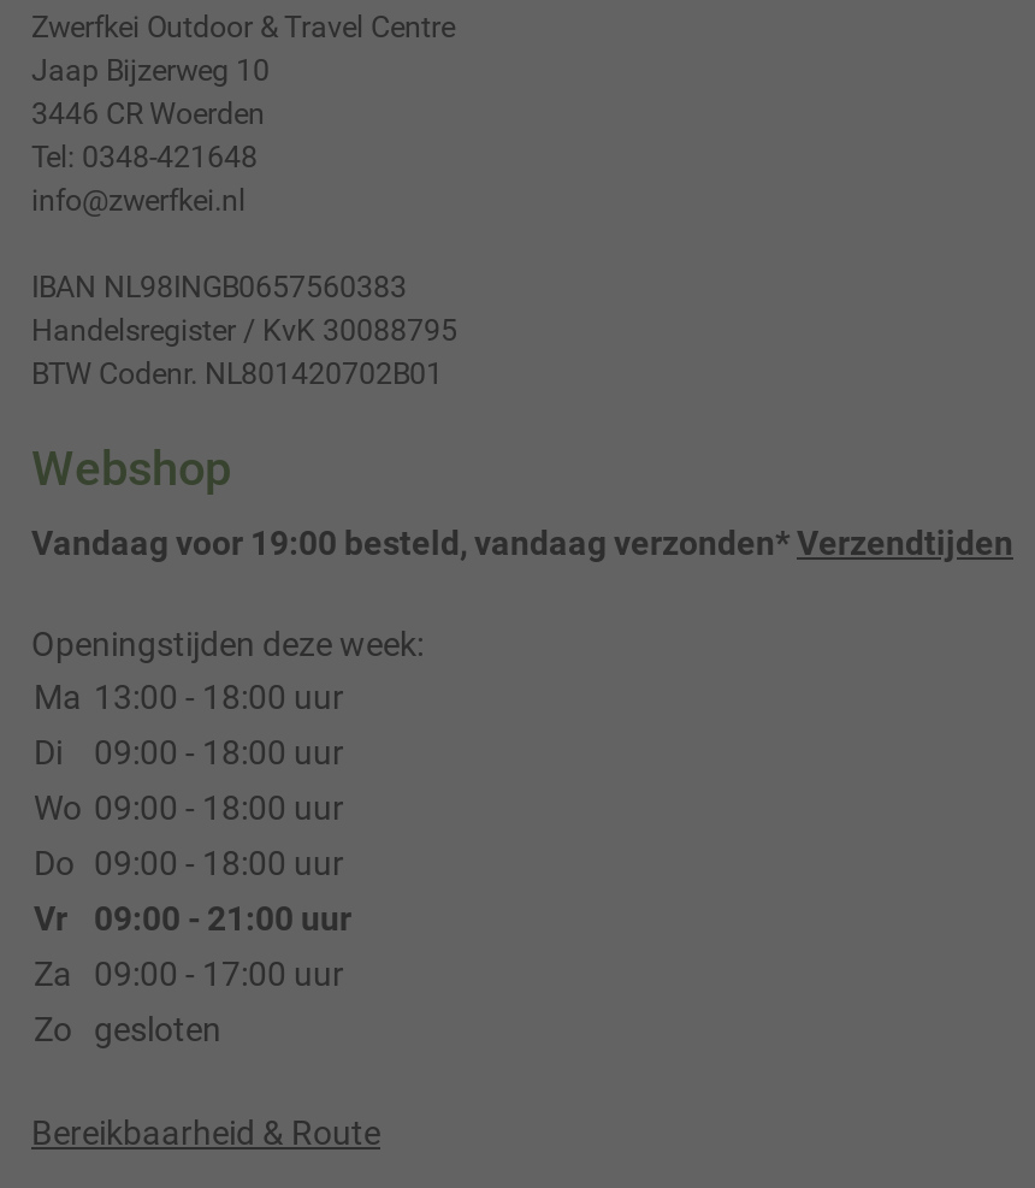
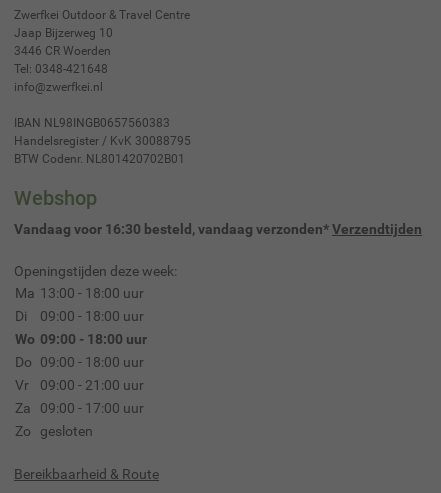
[31,523,1013,561] Vandaag voor 19:00 besteld, vandaag verzonden* Verzendtijden -> [14,221,422,237] Vandaag voor 16:30 besteld, vandaag verzonden* Verzendtijden

